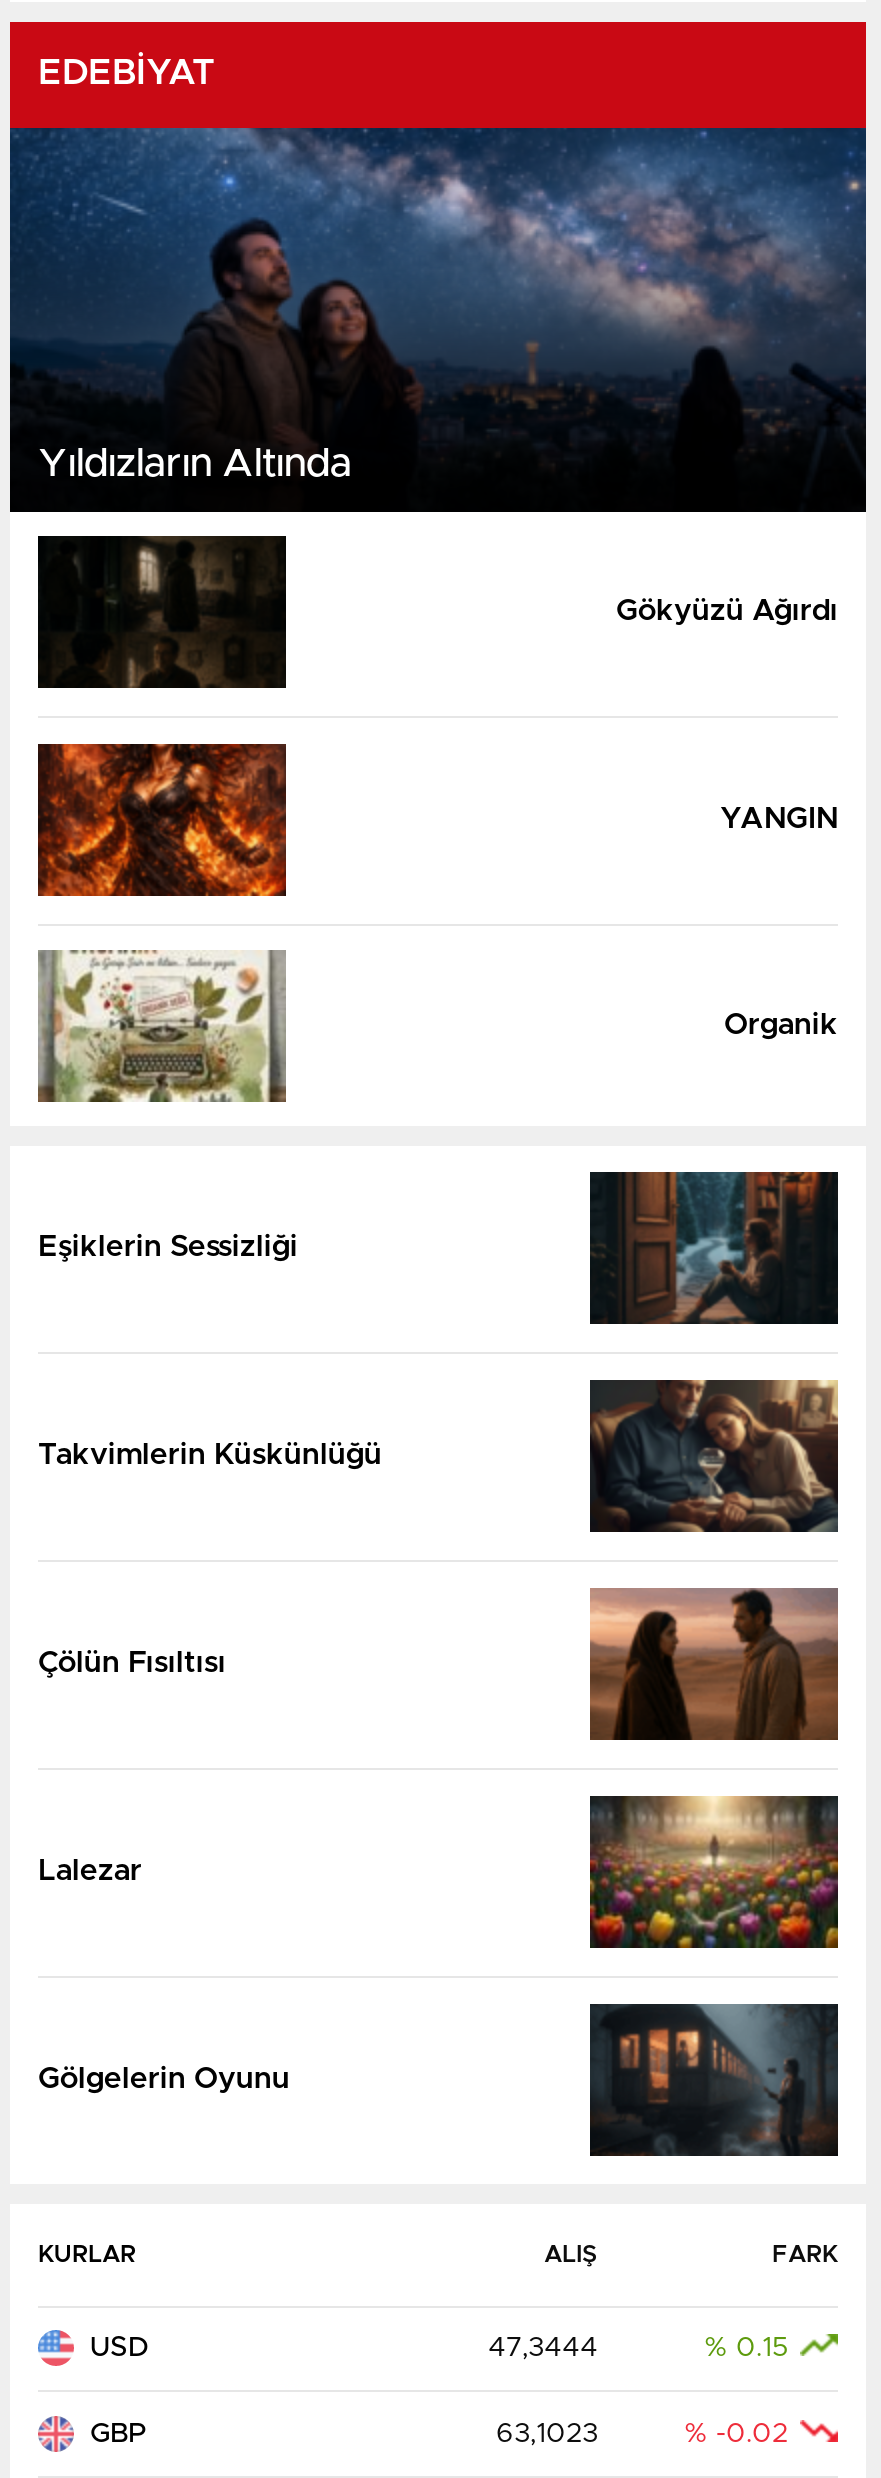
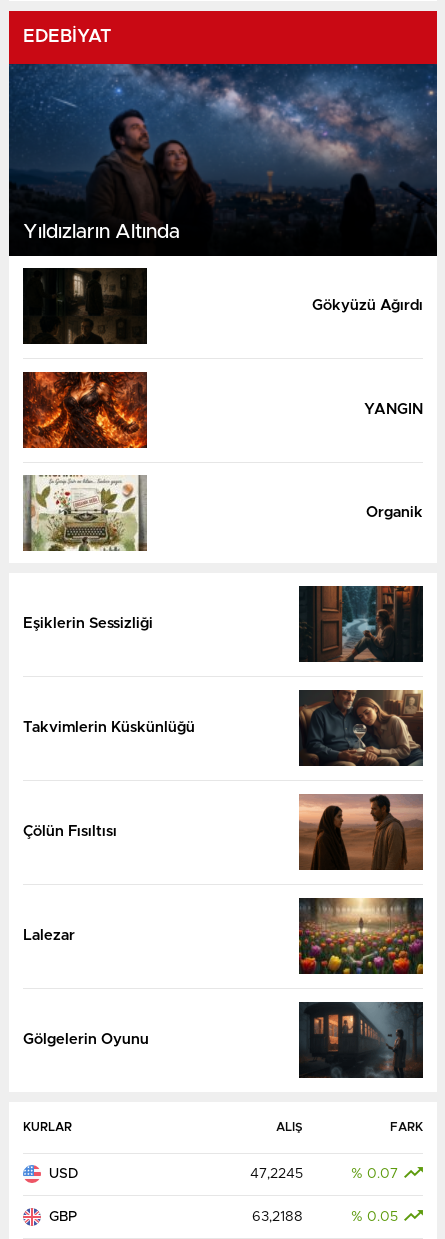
[488,2335,598,2363] 47,3444 -> [250,1167,303,1181] 47,2245
[704,2335,796,2363] % 0.15 -> [351,1167,402,1181] % 0.07
[496,2421,598,2449] 63,1023 -> [252,1210,303,1224] 63,2188
[684,2421,796,2449] % -0.02 -> [351,1210,402,1224] % 0.05

